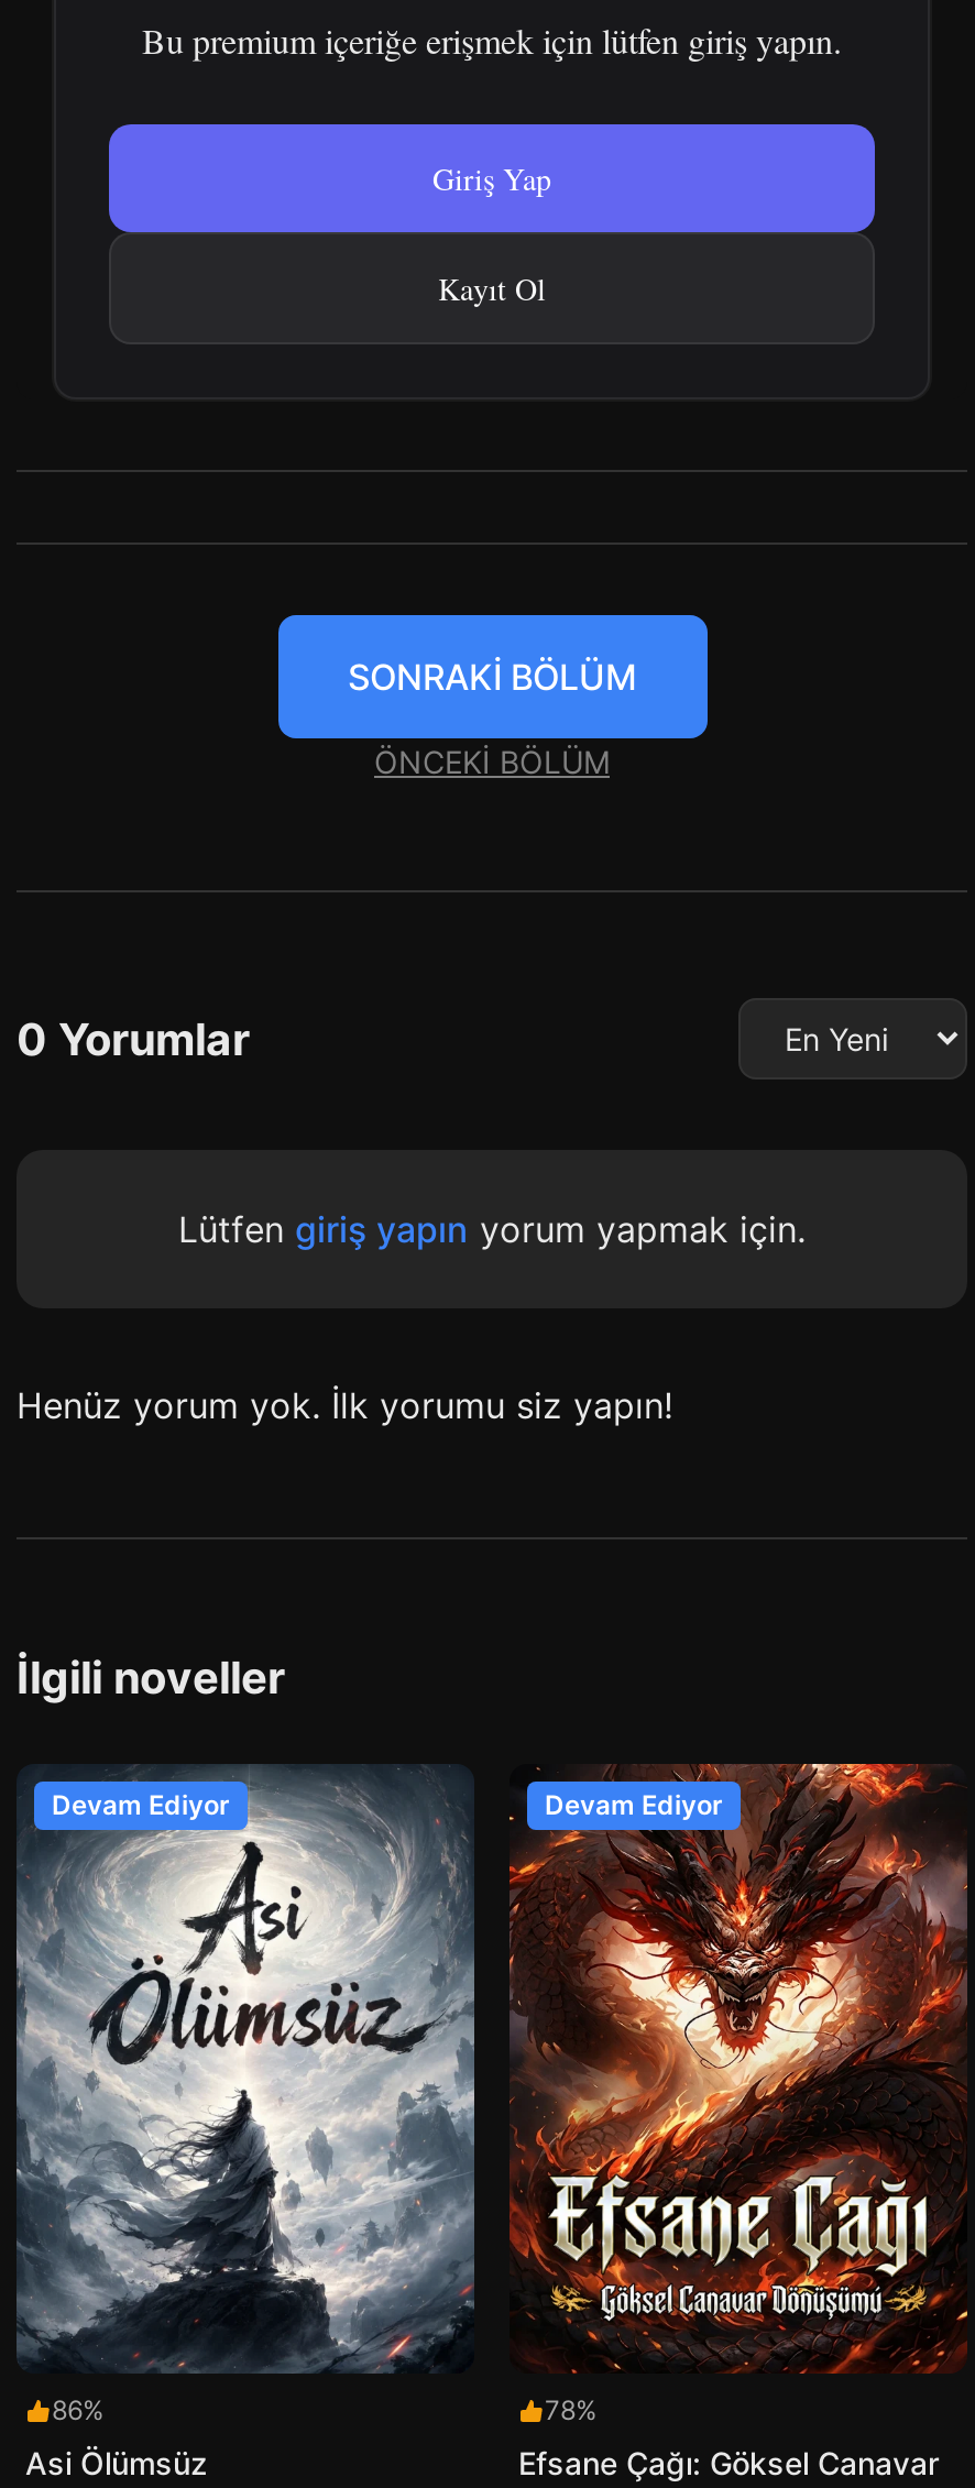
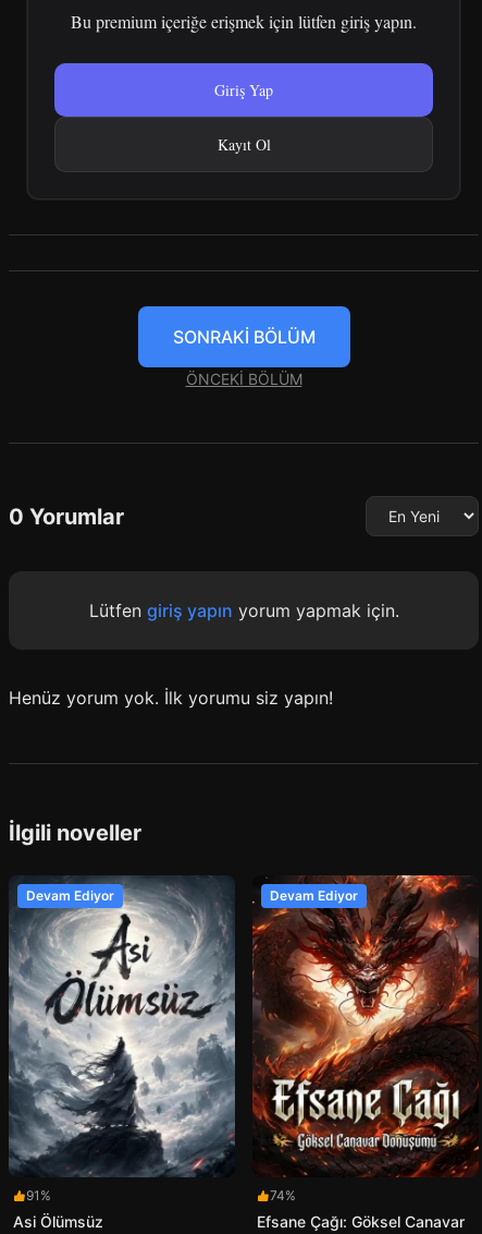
[52,2394,105,2427] 86% -> [26,1187,51,1204] 91%
[545,2394,598,2427] 78% -> [270,1187,296,1204] 74%

